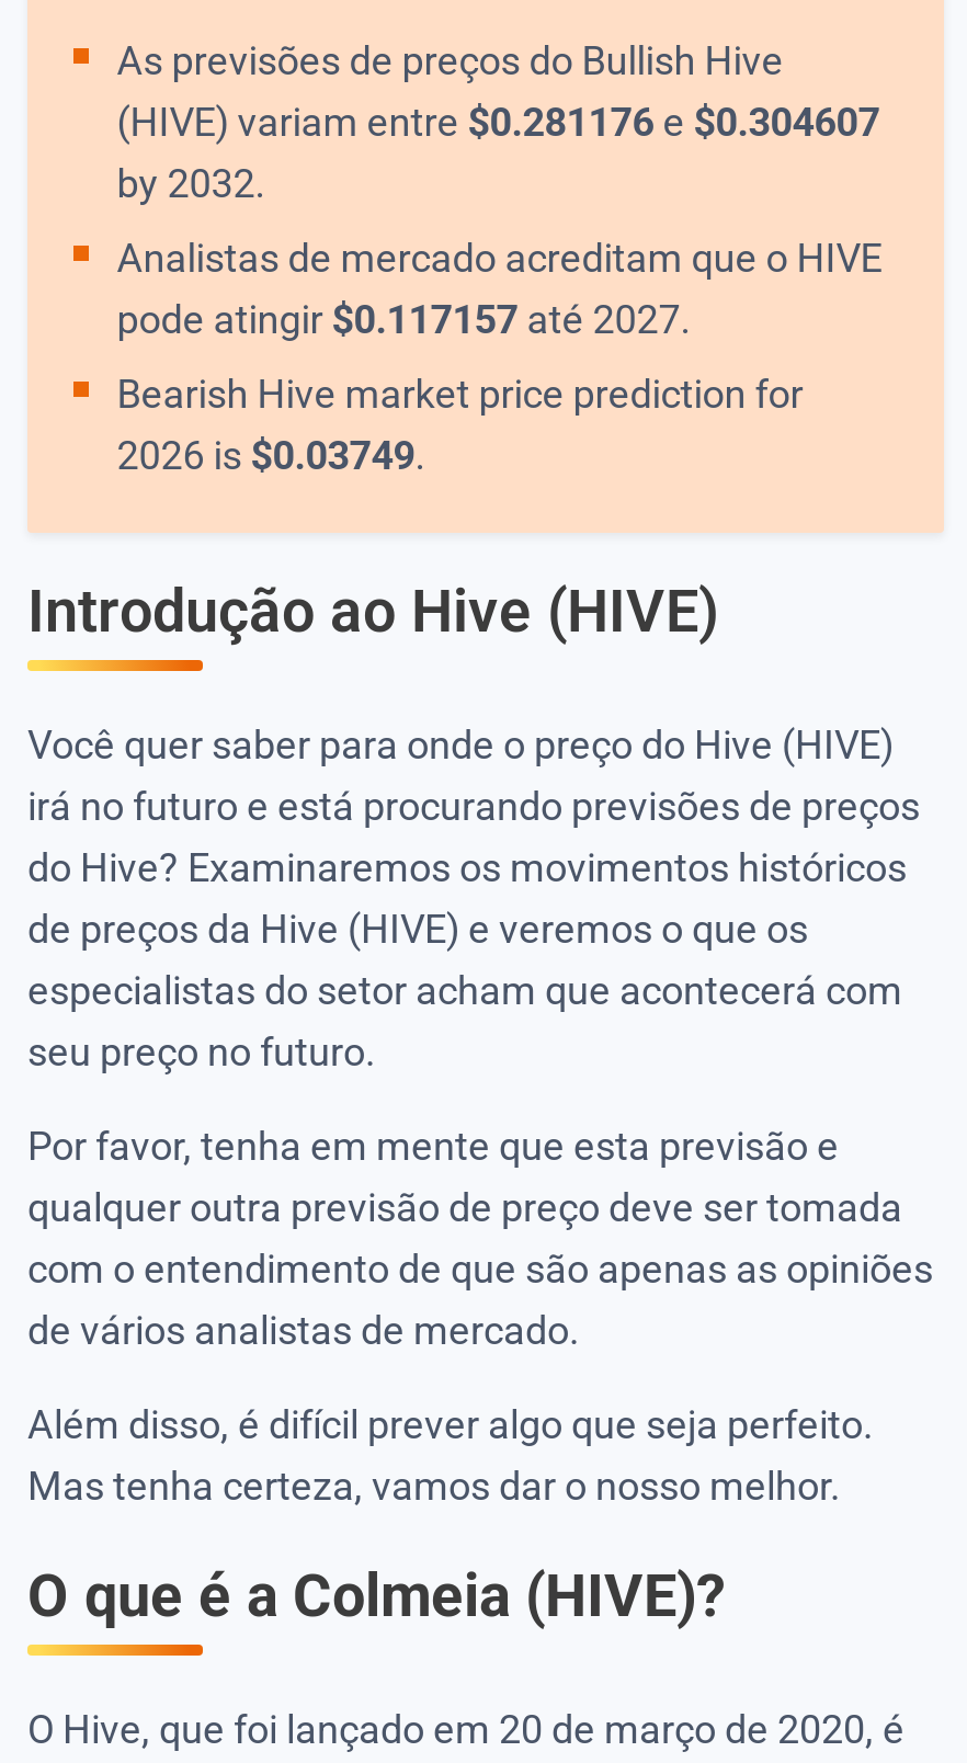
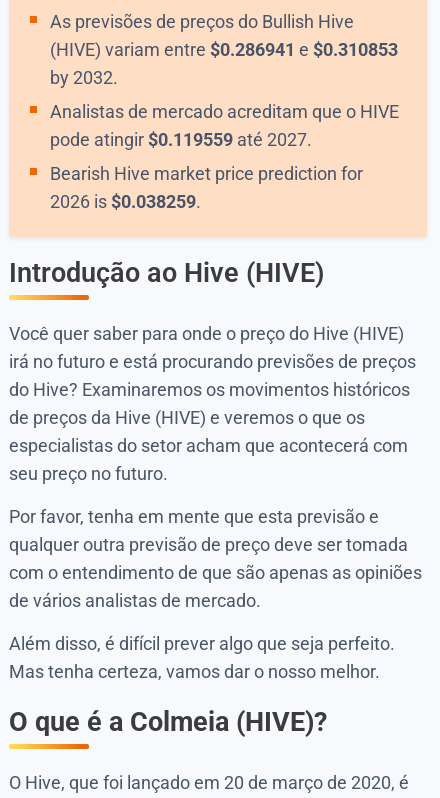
[117,99,880,145] (HIVE) variam entre $0.281176 e $0.304607 -> [50,39,398,60] (HIVE) variam entre $0.286941 e $0.310853
[117,296,691,342] pode atingir $0.117157 até 2027. -> [50,129,312,150] pode atingir $0.119559 até 2027.
[117,432,426,478] 2026 is $0.03749. -> [50,191,201,212] 2026 is $0.038259.

